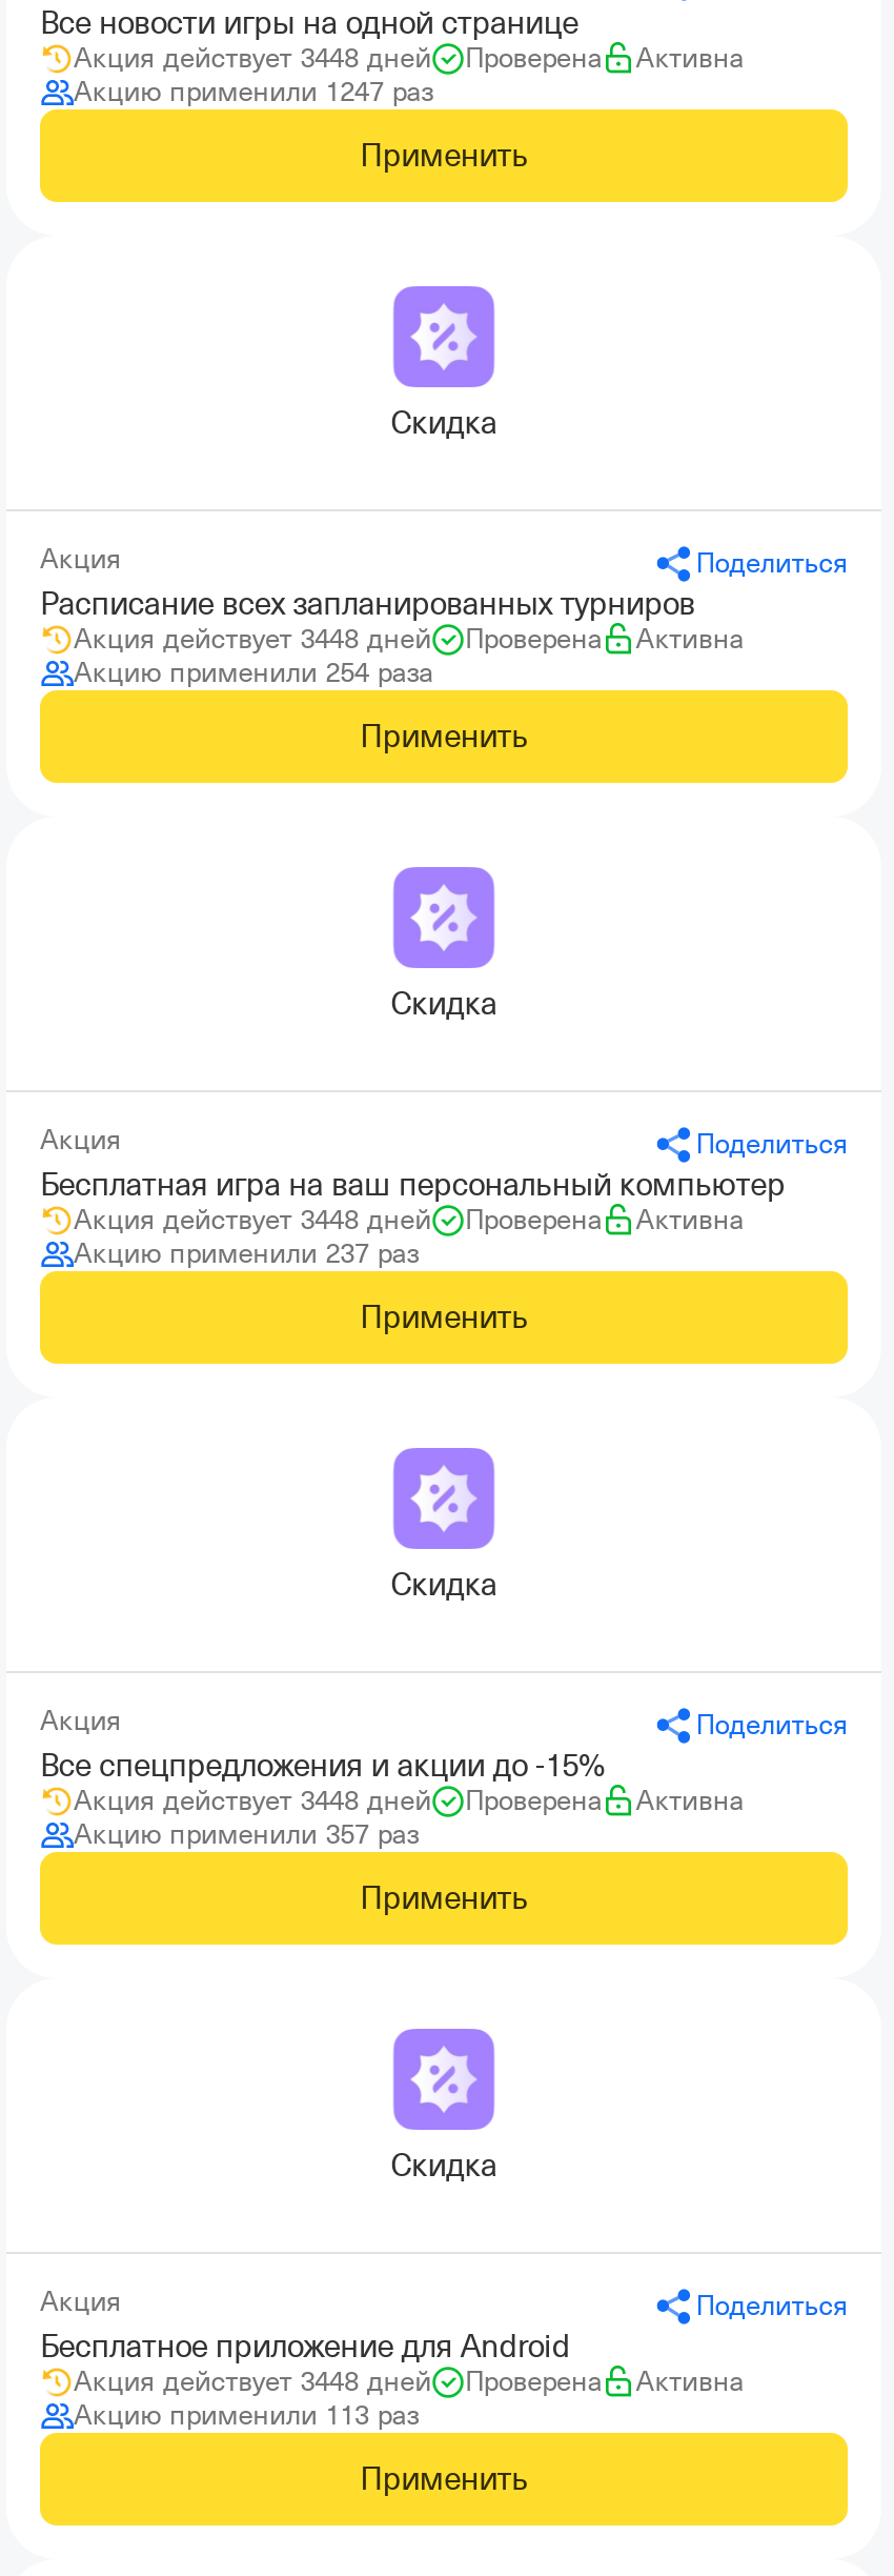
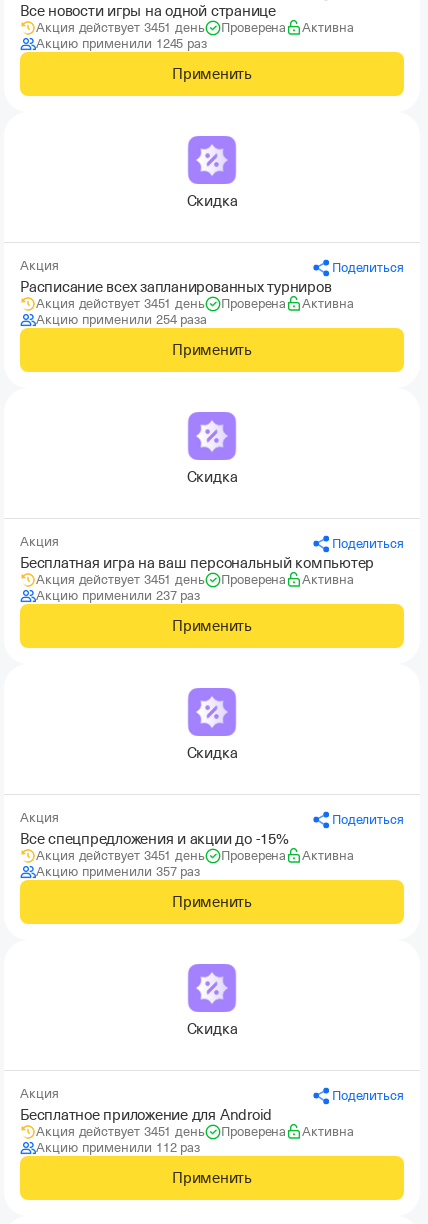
[74,42,431,74] Акция действует 3448 дней -> [36,20,205,35] Акция действует 3451 день
[74,76,434,107] Акцию применили 1247 раз -> [36,36,207,51] Акцию применили 1245 раз
[74,623,431,655] Акция действует 3448 дней -> [36,296,205,311] Акция действует 3451 день
[74,1204,431,1235] Акция действует 3448 дней -> [36,572,205,587] Акция действует 3451 день
[74,1785,431,1816] Акция действует 3448 дней -> [36,848,205,863] Акция действует 3451 день
[74,2366,431,2397] Акция действует 3448 дней -> [36,1124,205,1139] Акция действует 3451 день
[74,2399,419,2431] Акцию применили 113 раз -> [36,1140,200,1155] Акцию применили 112 раз

